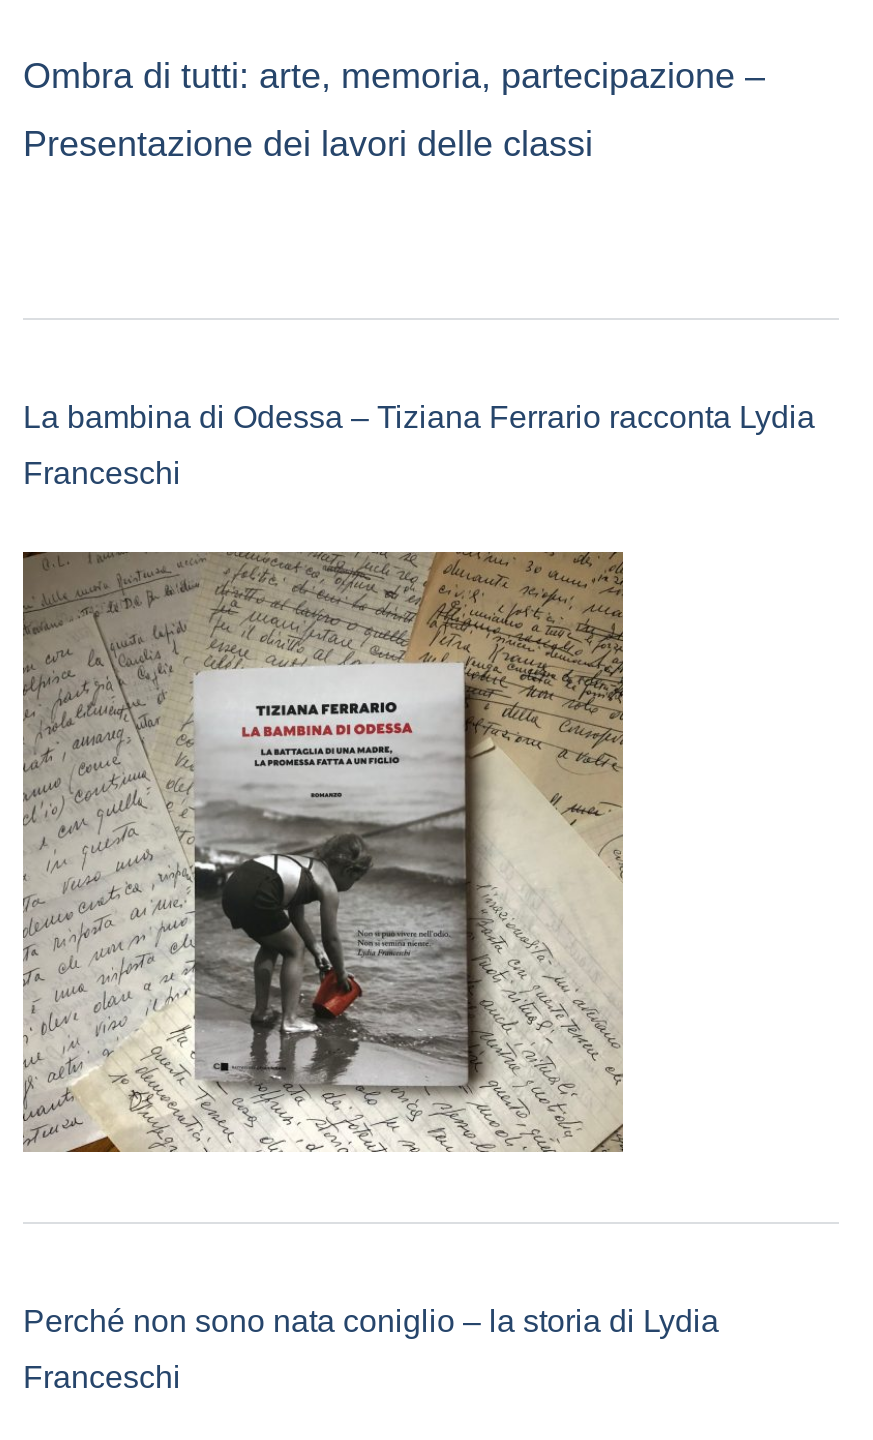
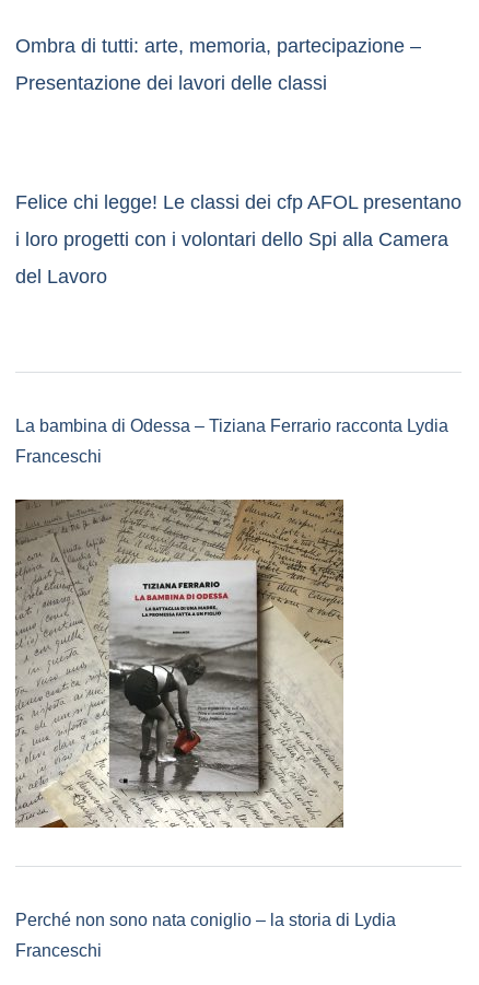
none -> [15,192,462,288] Felice chi legge! Le classi dei cfp AFOL presentano | i loro progetti con i volontari dello Spi alla Camera | del Lavoro

